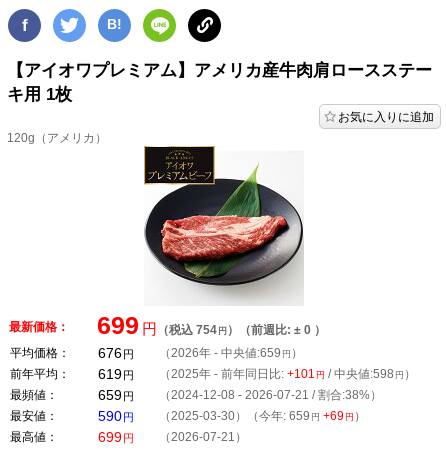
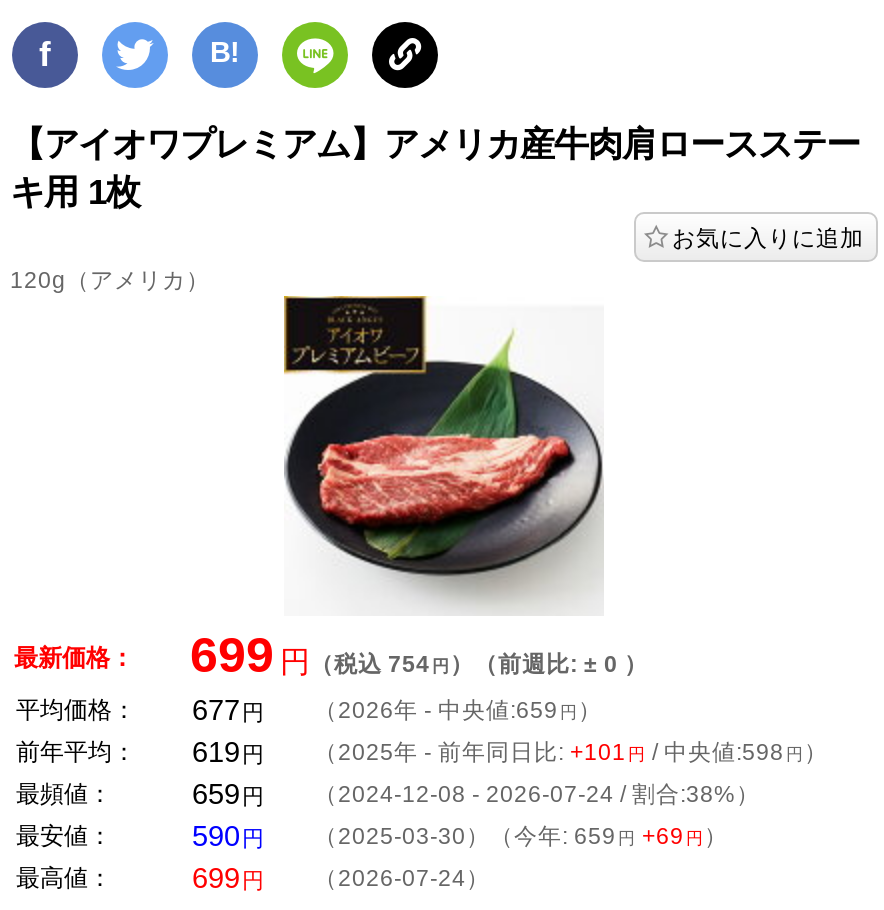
[10,345,134,361] 平均価格： 676円 -> [16,694,264,726] 平均価格： 677円
[159,389,382,401] （2024-12-08 - 2026-07-21 / 割合:38%） -> [314,782,760,806] （2024-12-08 - 2026-07-24 / 割合:38%）
[159,431,247,443] （2026-07-21） -> [314,866,490,890] （2026-07-24）

